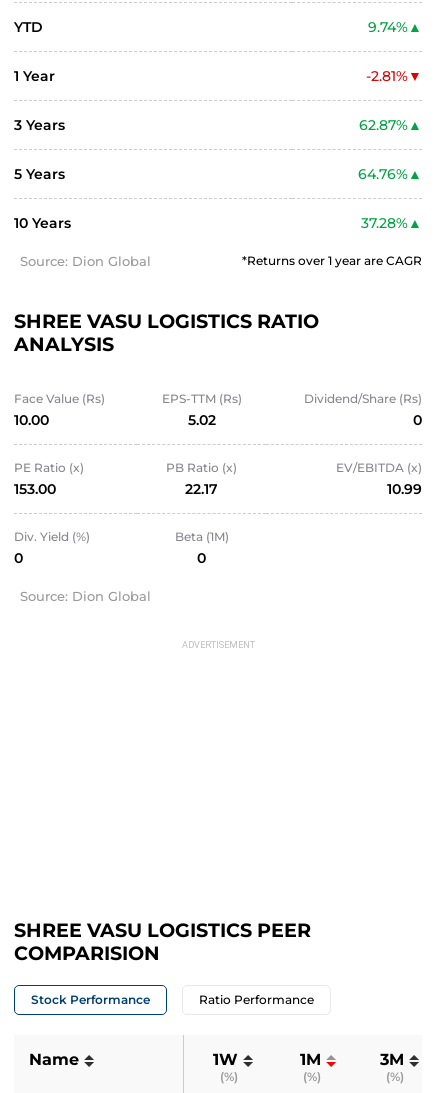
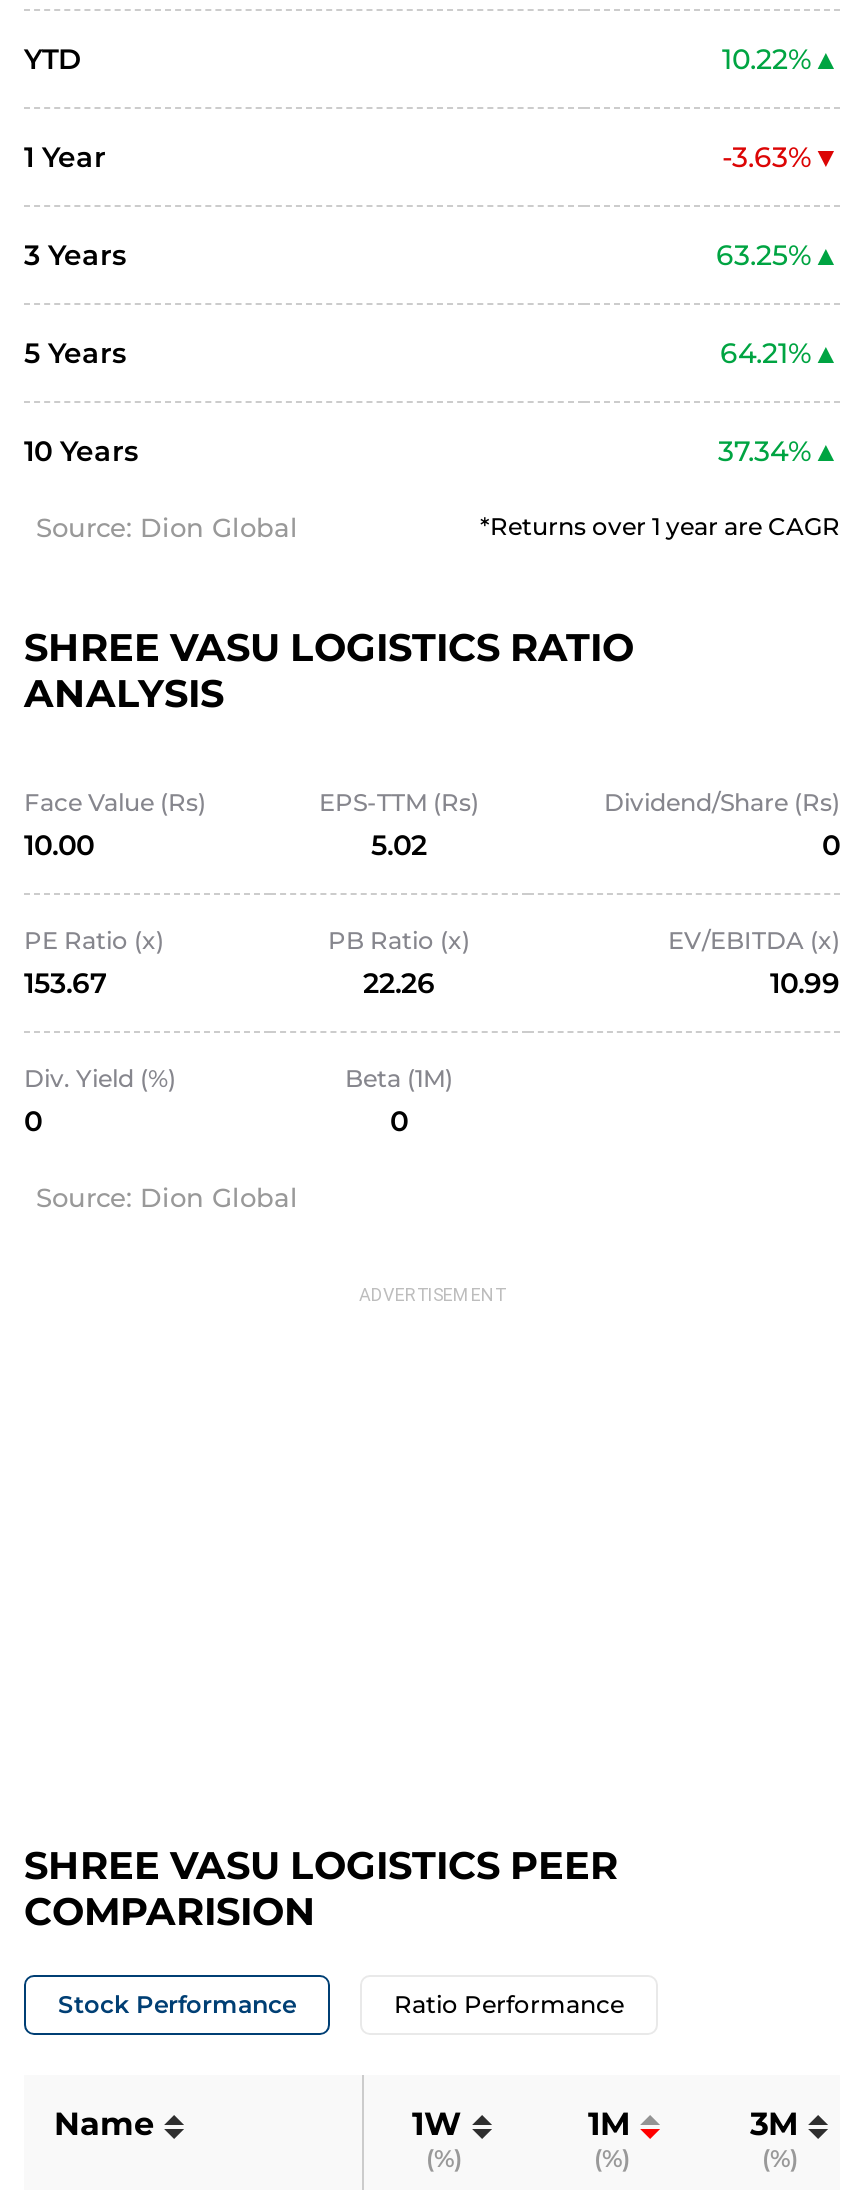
[368,18,408,36] 9.74% -> [722,41,812,77] 10.22%
[366,67,408,85] -2.81% -> [722,139,812,175] -3.63%
[359,116,408,134] 62.87% -> [716,237,812,273] 63.25%
[358,165,408,183] 64.76% -> [720,335,812,371] 64.21%
[361,214,408,232] 37.28% -> [718,433,812,469] 37.34%
[14,480,56,498] 153.00 -> [24,965,108,1001] 153.67
[185,480,218,498] 22.17 -> [363,965,435,1001] 22.26

